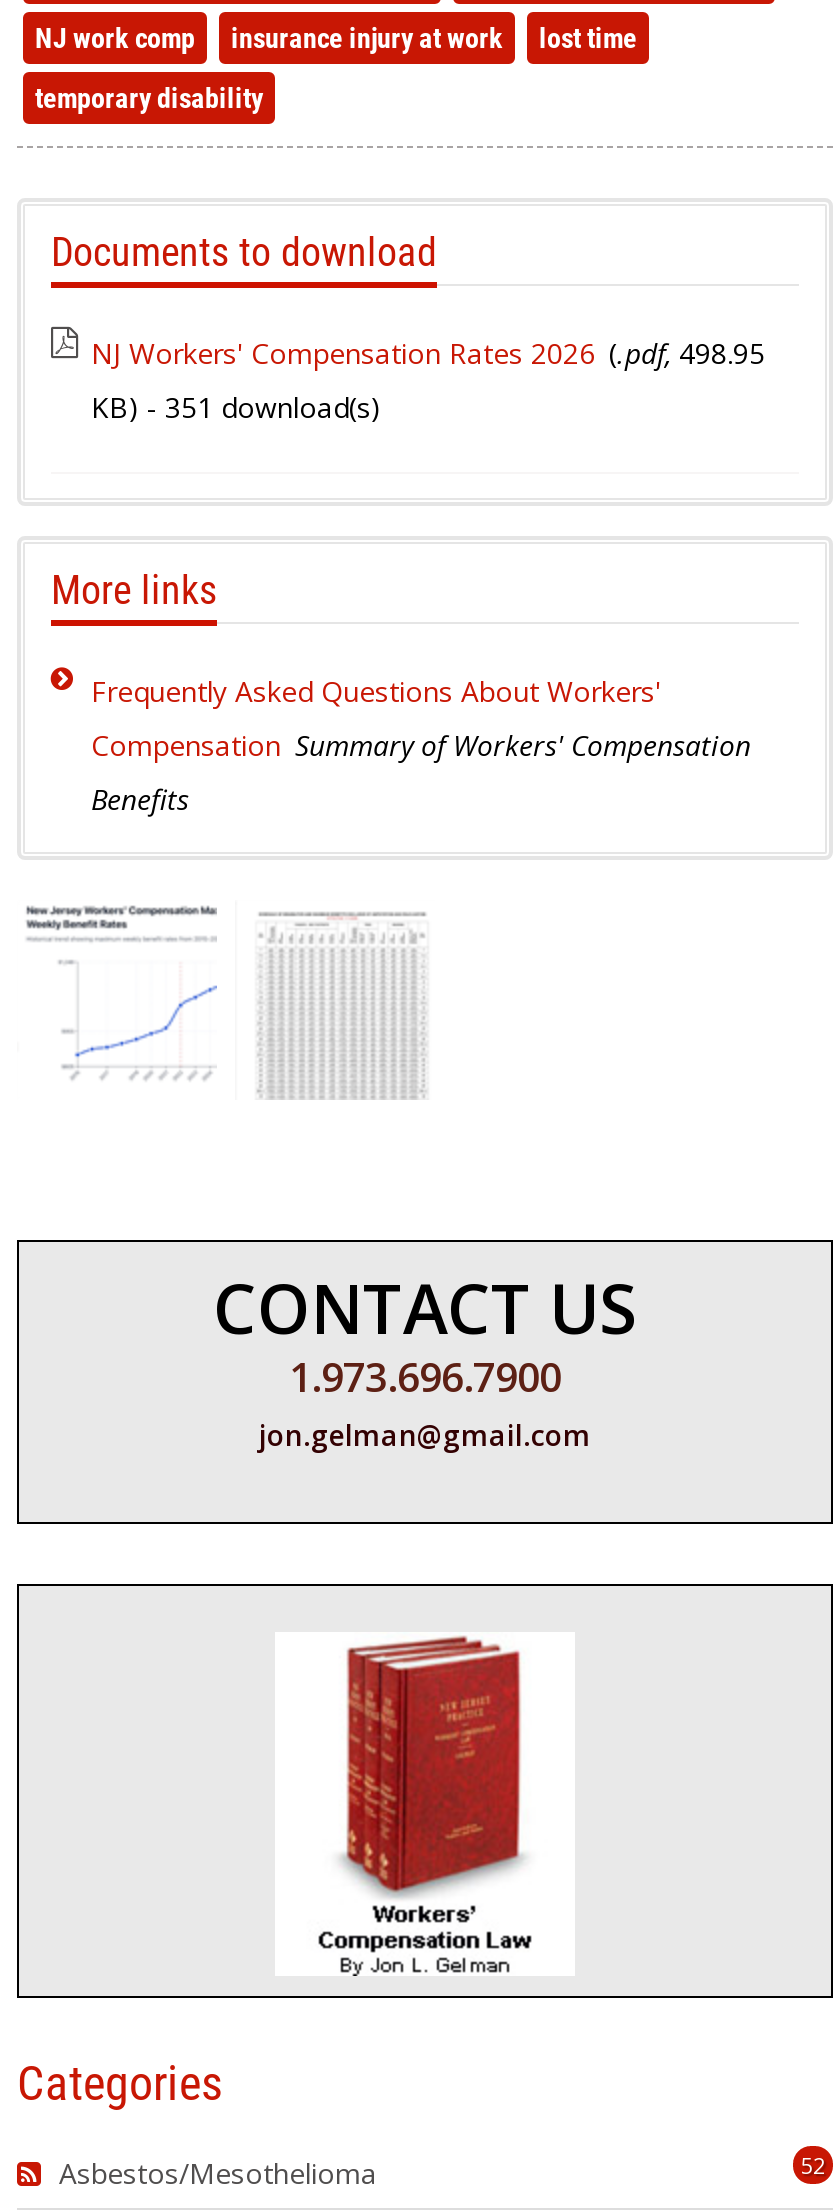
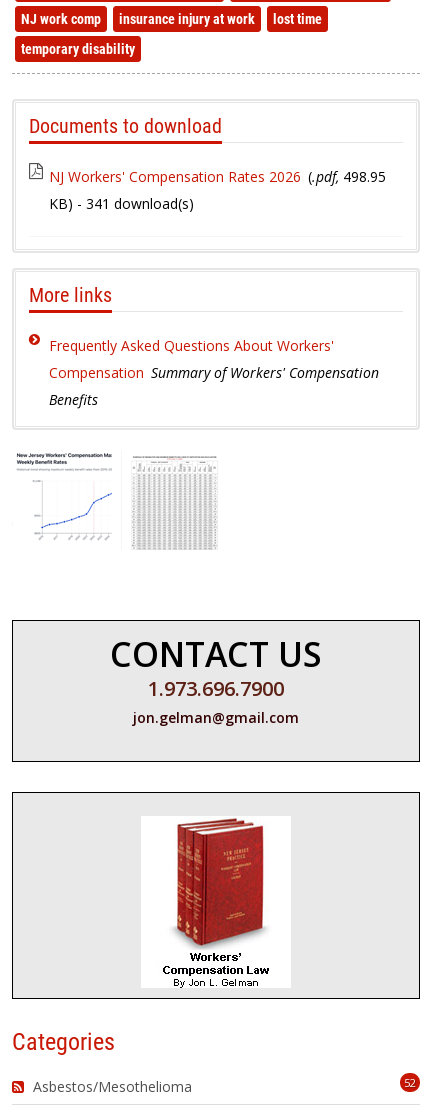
[91,387,381,425] KB) - 351 download(s) -> [49,194,194,213] KB) - 341 download(s)

